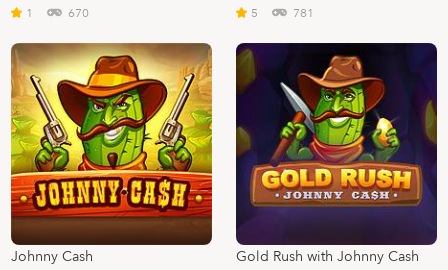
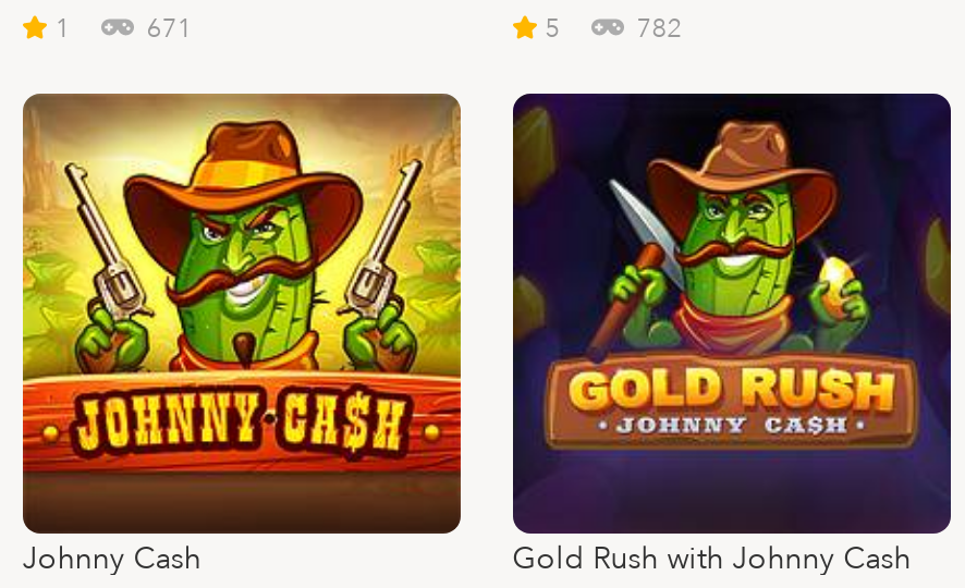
[68,5,89,21] 670 -> [147,12,192,46] 671
[293,5,314,21] 781 -> [636,12,682,46] 782

